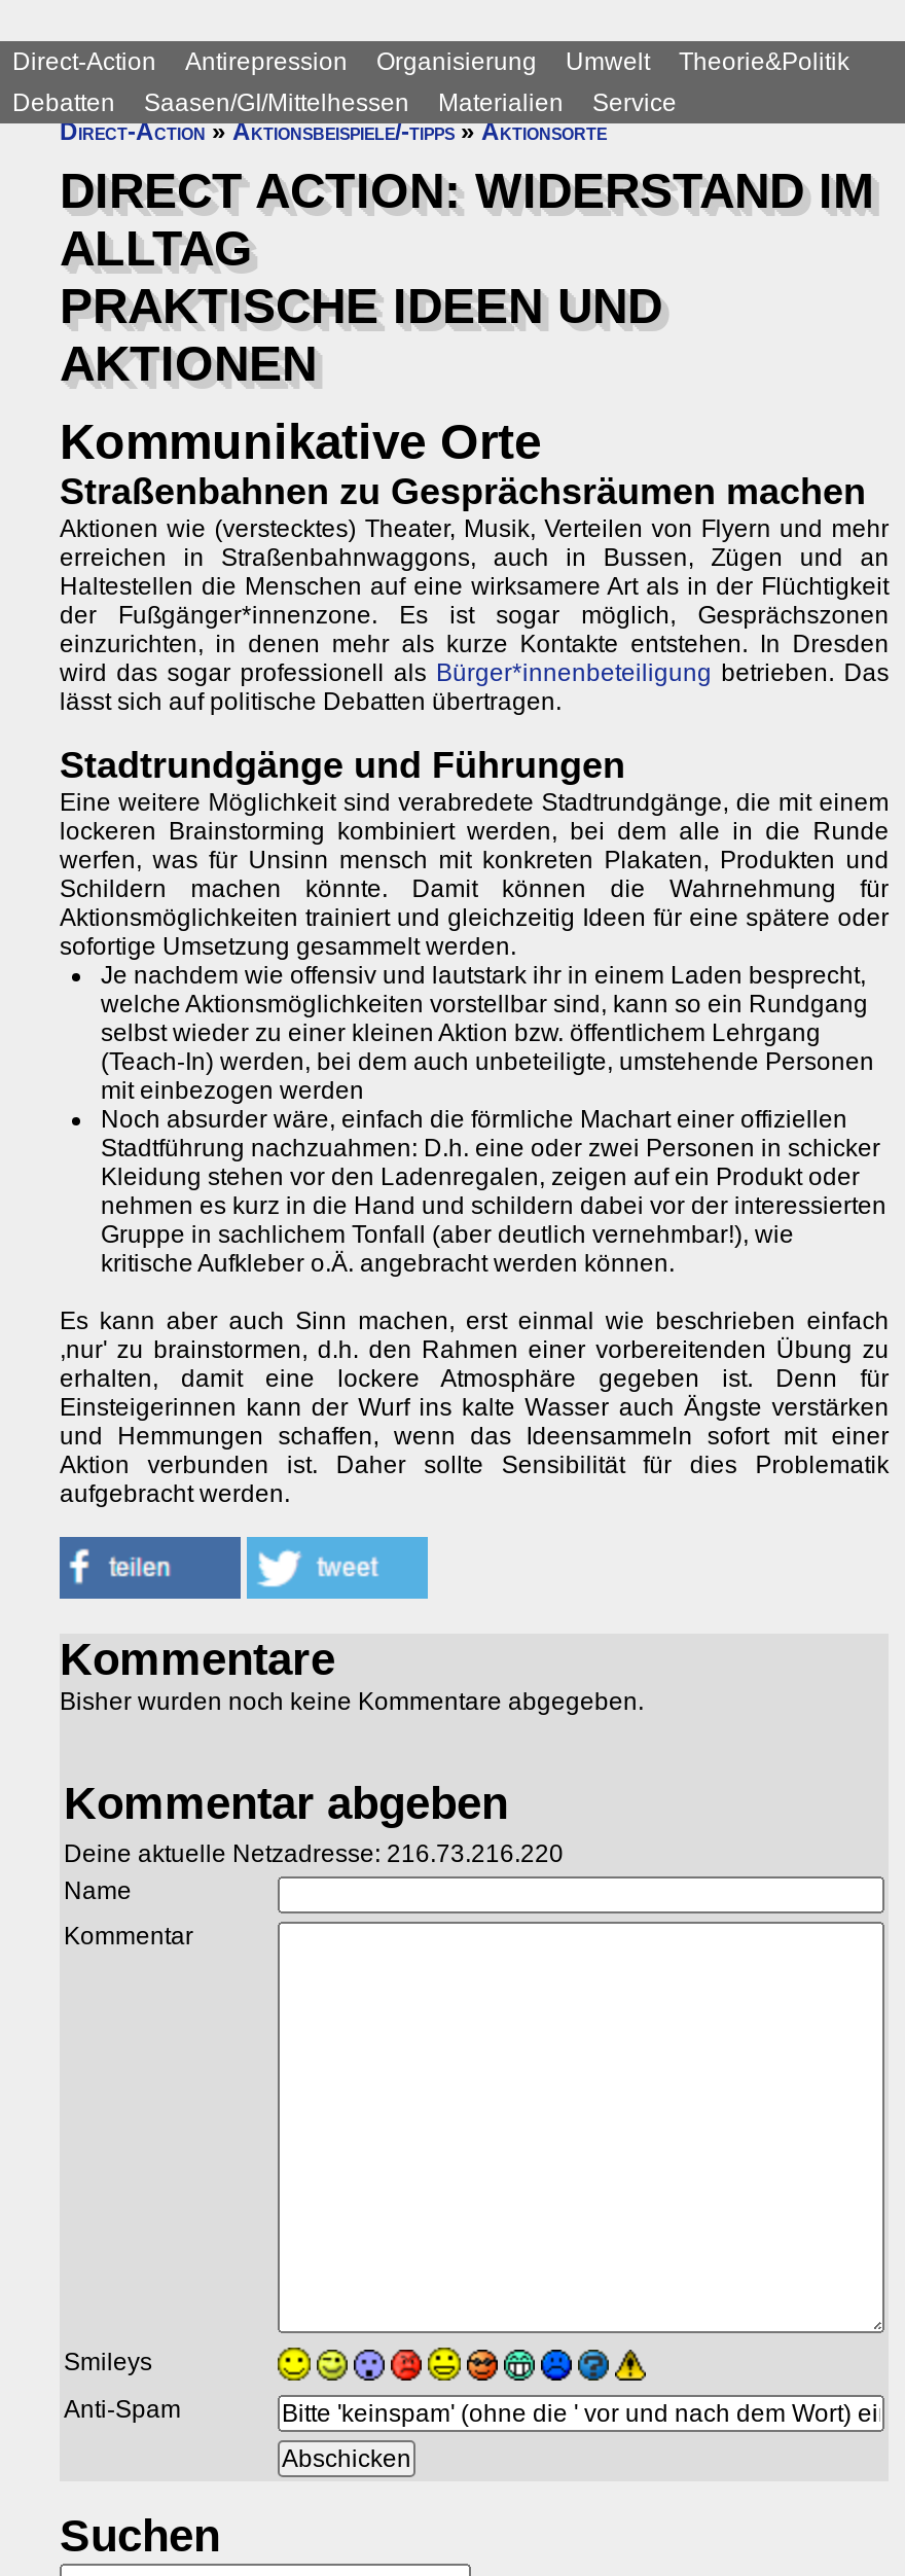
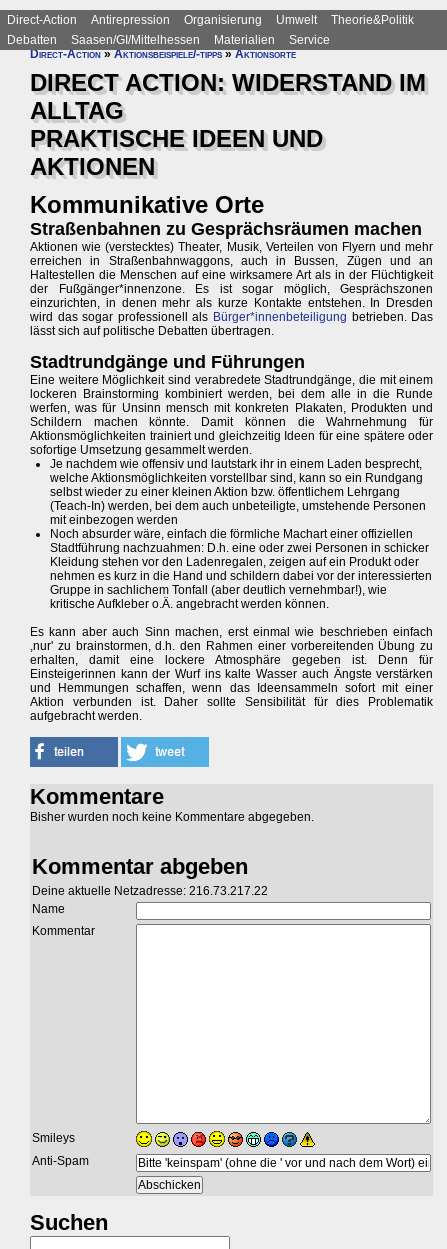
[64,1839,564,1868] Deine aktuelle Netzadresse: 216.73.216.220 -> [32,884,268,898] Deine aktuelle Netzadresse: 216.73.217.22

